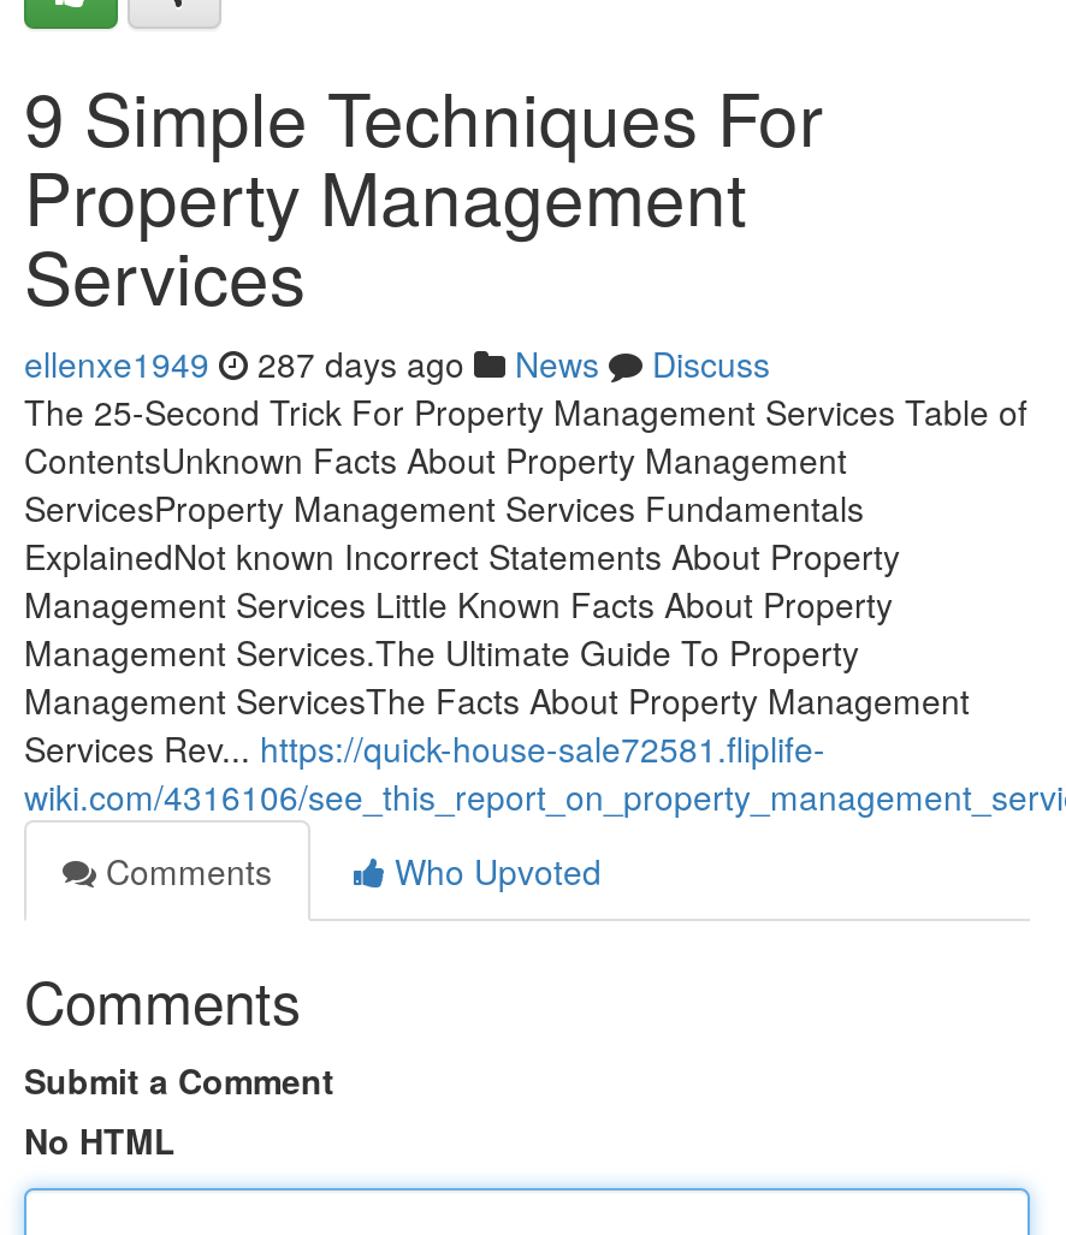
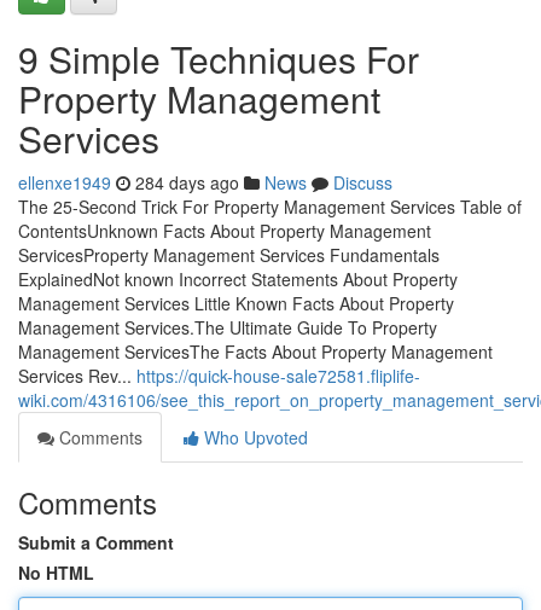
[24,339,770,387] ellenxe1949 287 days ago News Discuss -> [18,170,392,194] ellenxe1949 284 days ago News Discuss

